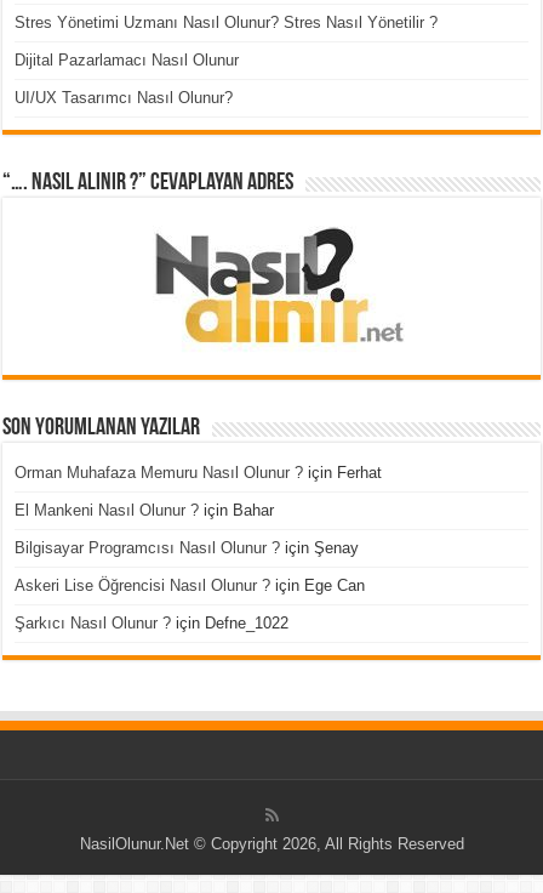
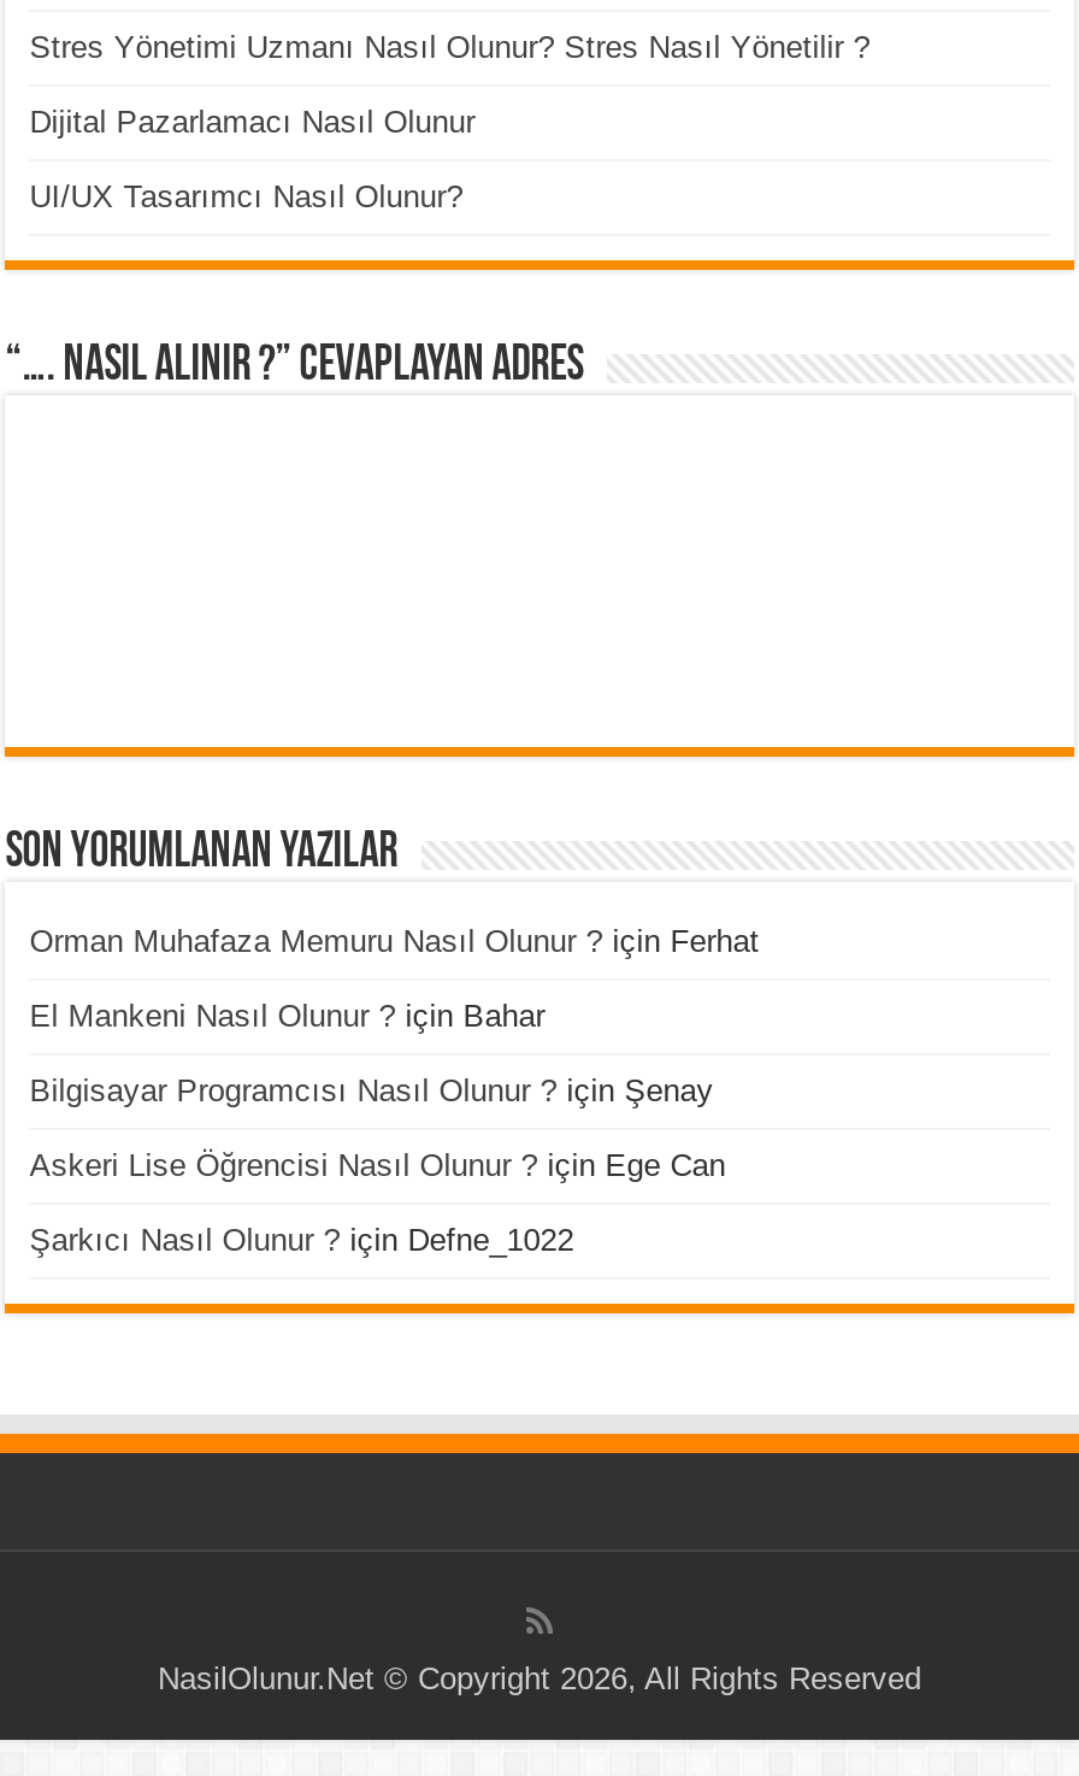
[155,227,404,345] [image] -> none

